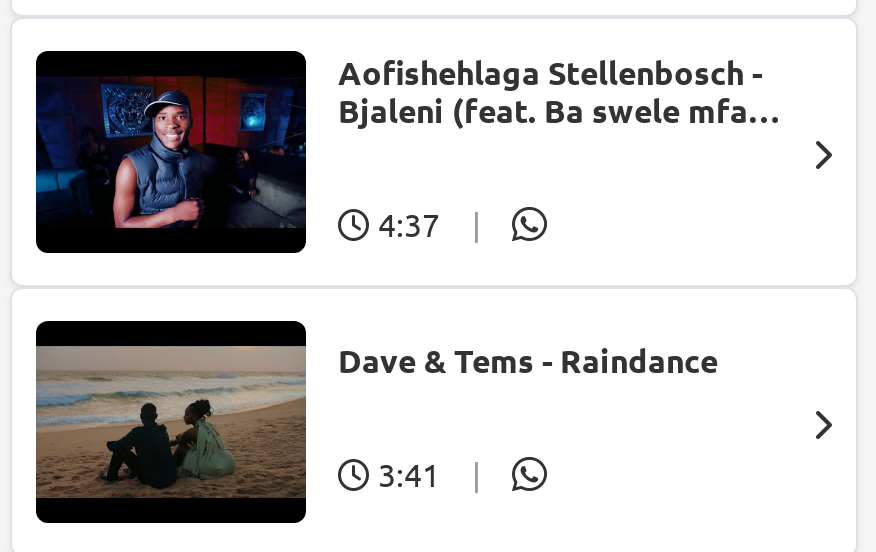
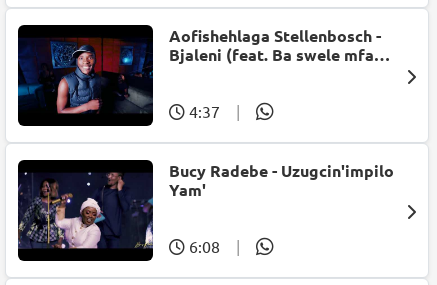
[34,340,718,525] [image] | Dave & Tems - Raindance -> [18,160,394,271] [image] | Bucy Radebe - Uzugcin'impilo | Yam'
[378,454,440,494] 3:41 -> [189,236,220,256] 6:08

